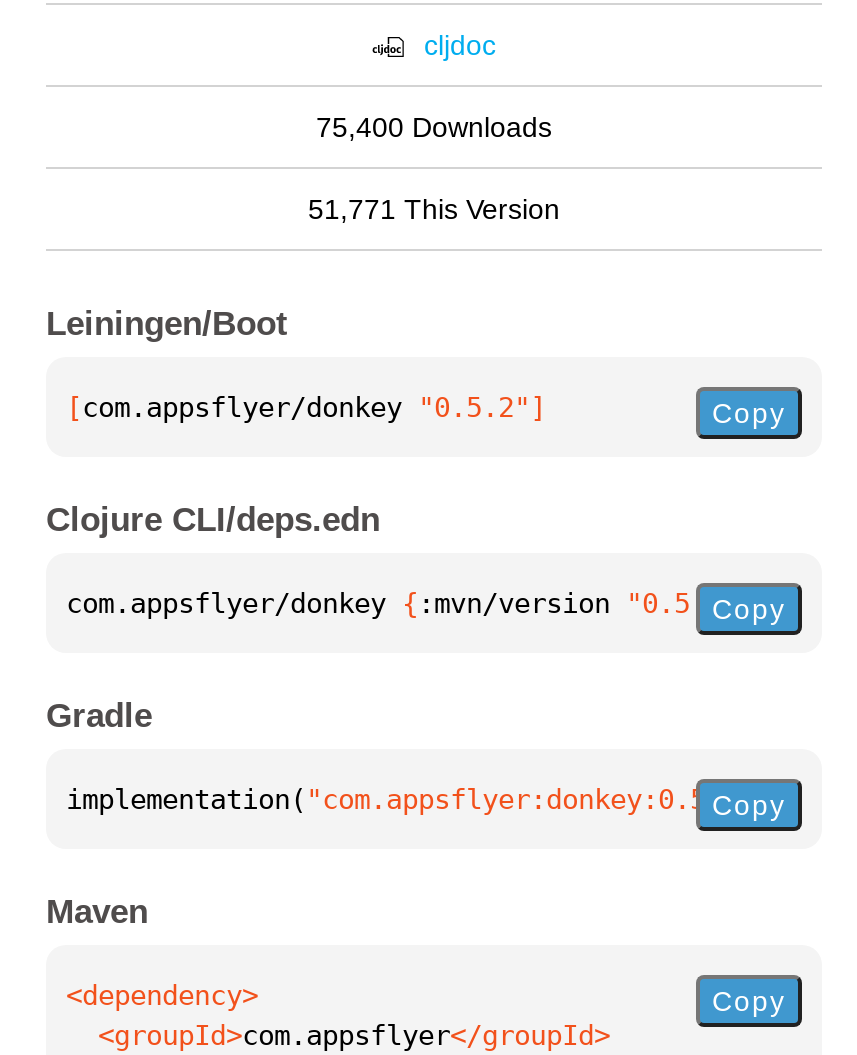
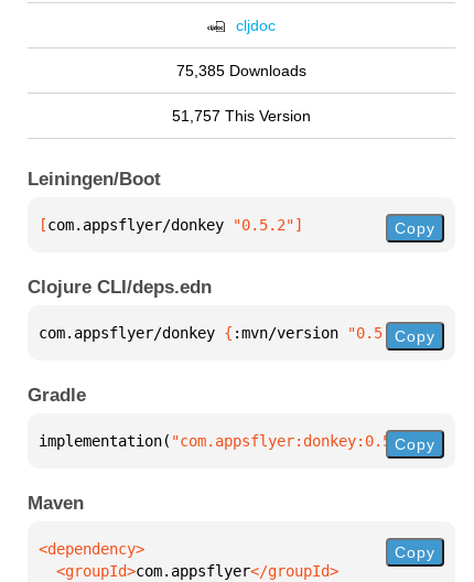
[316,111,552,143] 75,400 Downloads -> [176,62,306,79] 75,385 Downloads
[308,193,560,225] 51,771 This Version -> [172,107,311,125] 51,757 This Version

